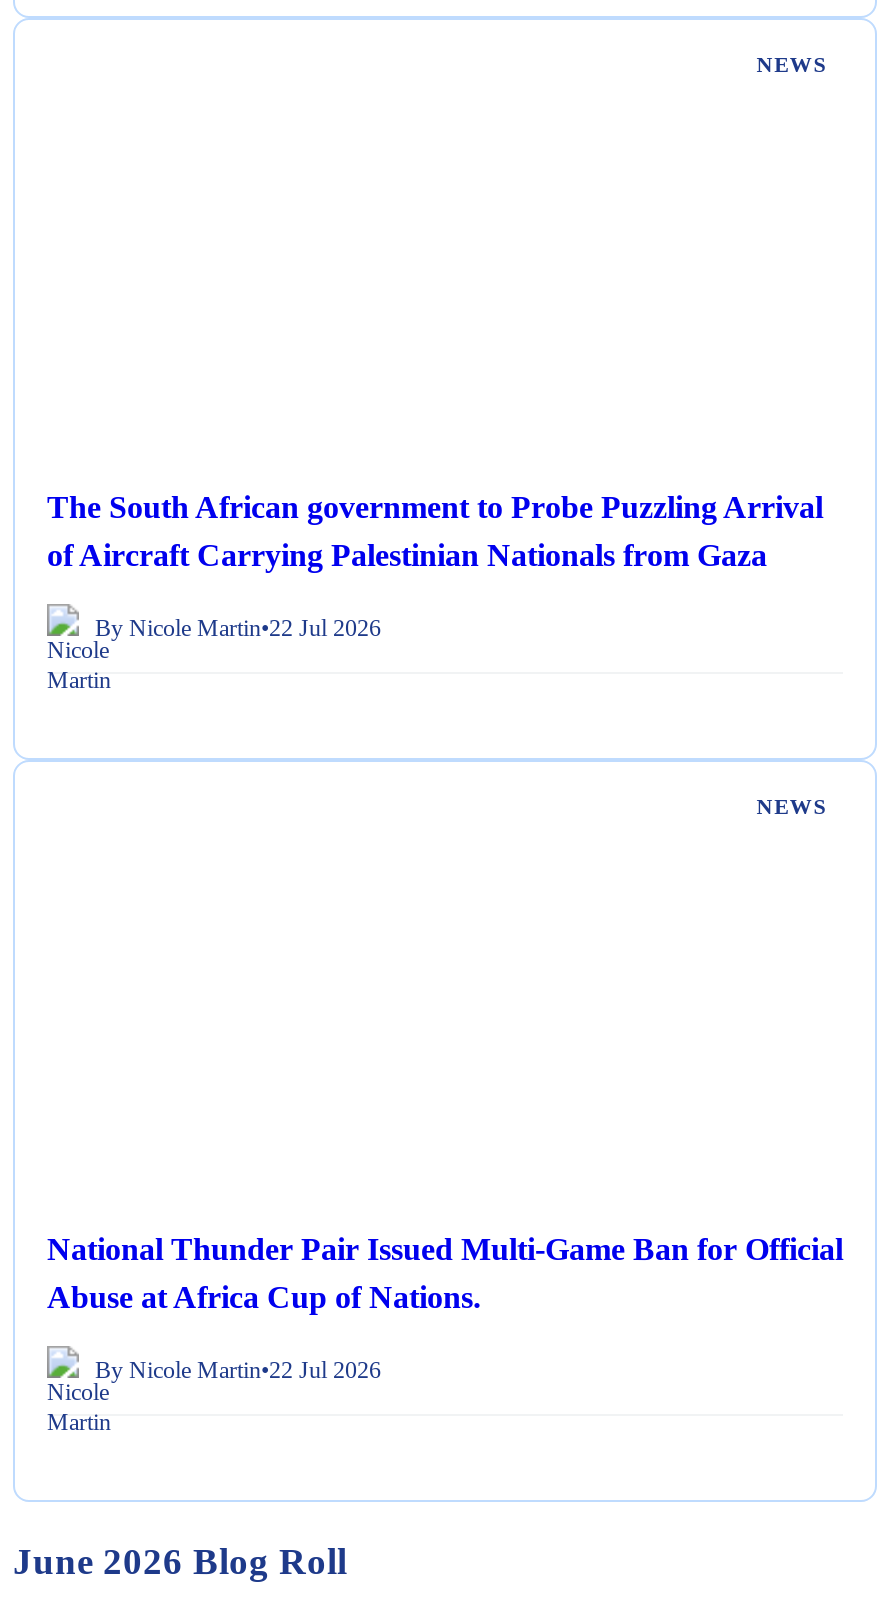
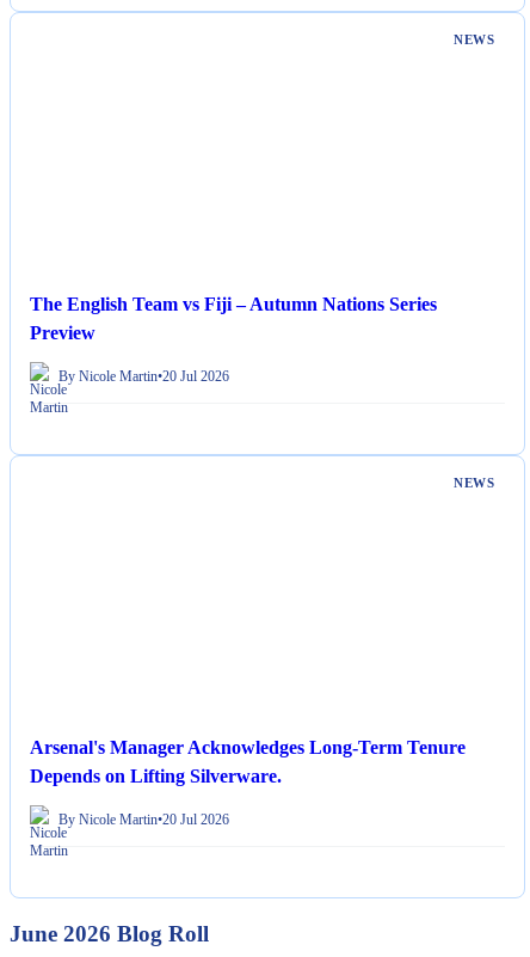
[47,490,823,572] The South African government to Probe Puzzling Arrival | of Aircraft Carrying Palestinian Nationals from Gaza -> [30,294,437,343] The English Team vs Fiji – Autumn Nations Series | Preview
[95,613,381,641] By Nicole Martin•22 Jul 2026 -> [58,368,229,384] By Nicole Martin•20 Jul 2026
[47,1232,843,1314] National Thunder Pair Issued Multi-Game Ban for Official | Abuse at Africa Cup of Nations. -> [30,737,466,786] Arsenal's Manager Acknowledges Long-Term Tenure | Depends on Lifting Silverware.
[95,1355,381,1383] By Nicole Martin•22 Jul 2026 -> [58,811,229,828] By Nicole Martin•20 Jul 2026

